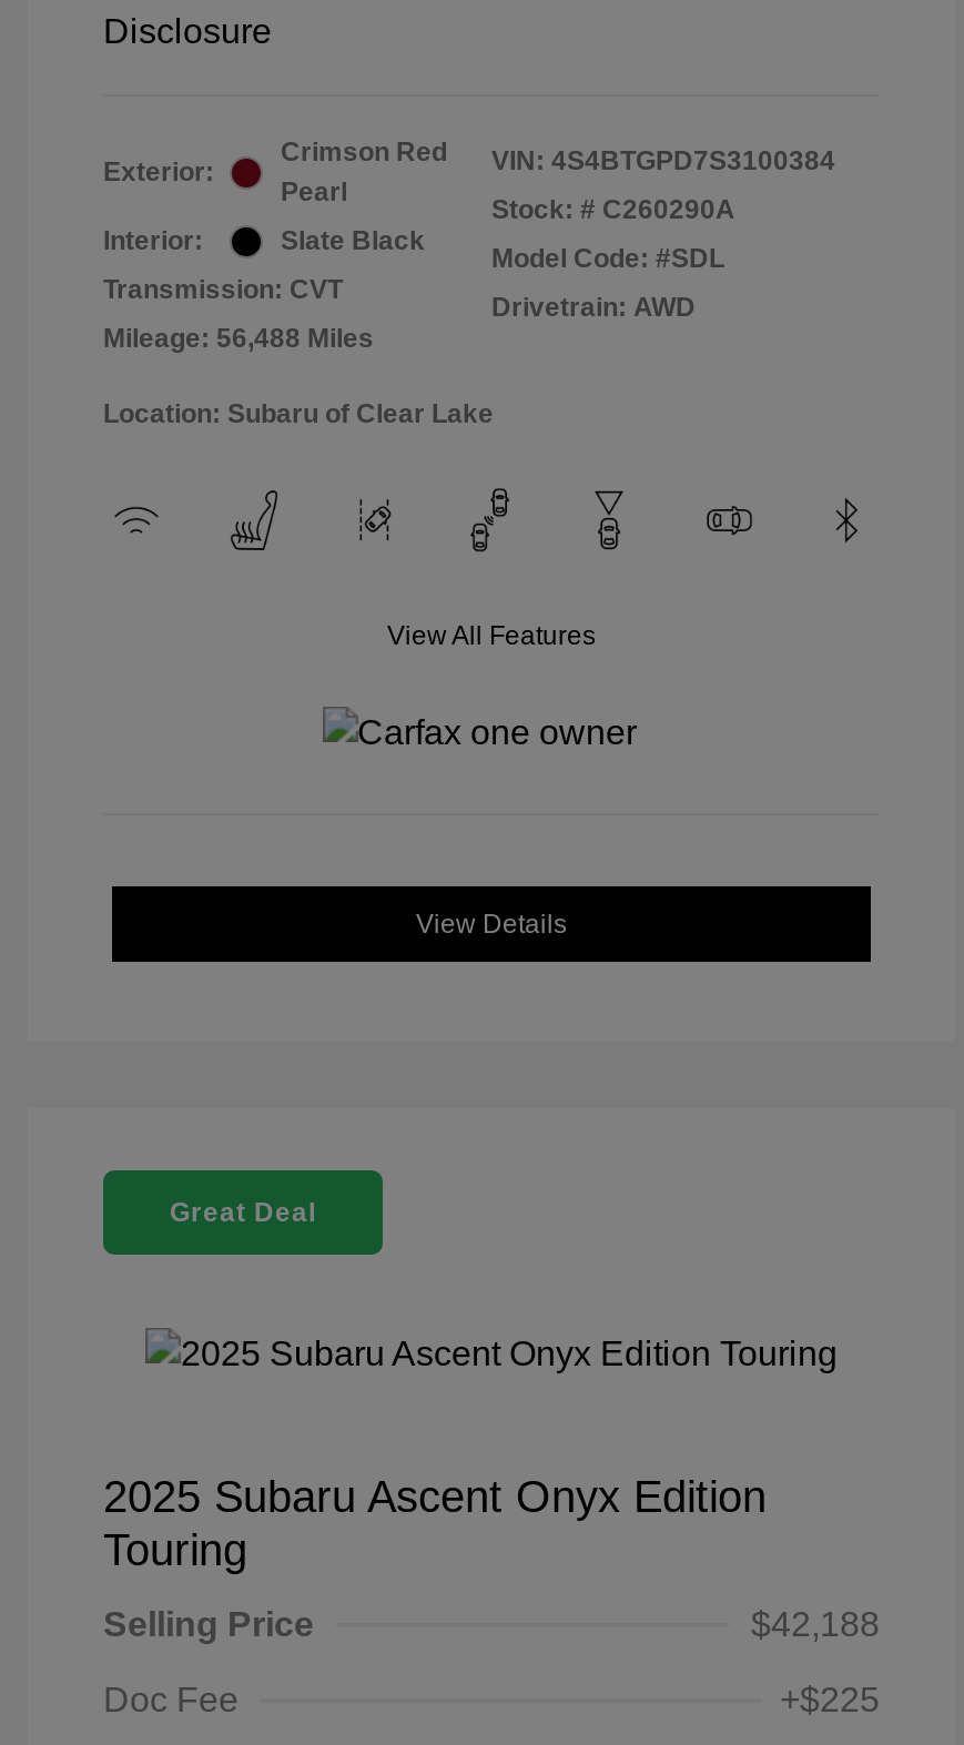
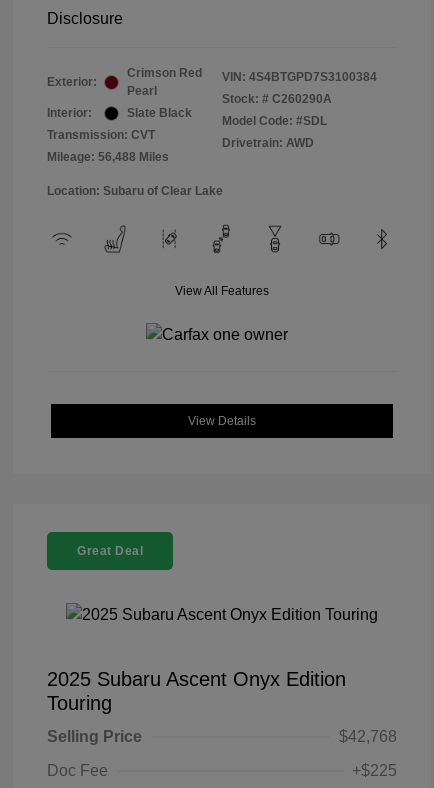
[751,1605,880,1643] $42,188 -> [339,728,397,745] $42,768

